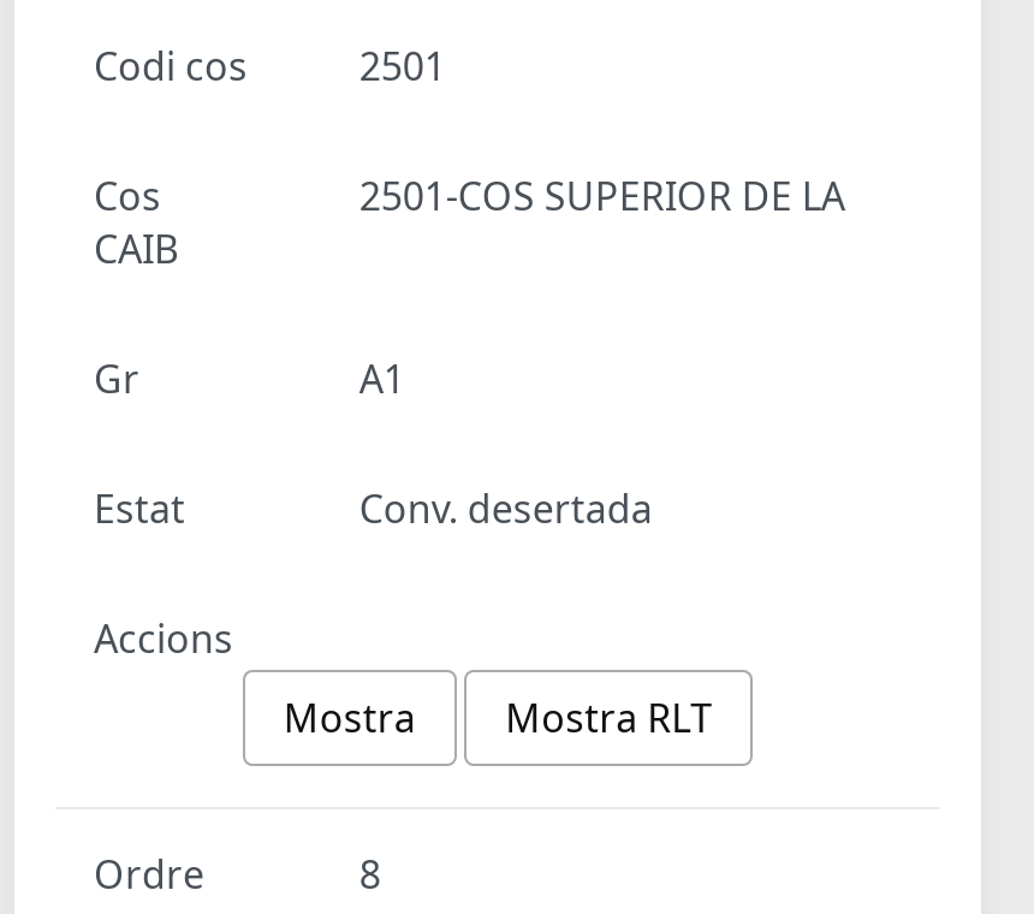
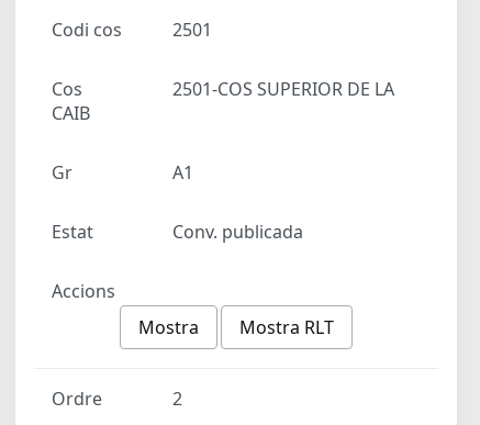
[359,482,653,535] Conv. desertada -> [173,220,304,244] Conv. publicada
[359,848,381,901] 8 -> [173,387,183,411] 2

